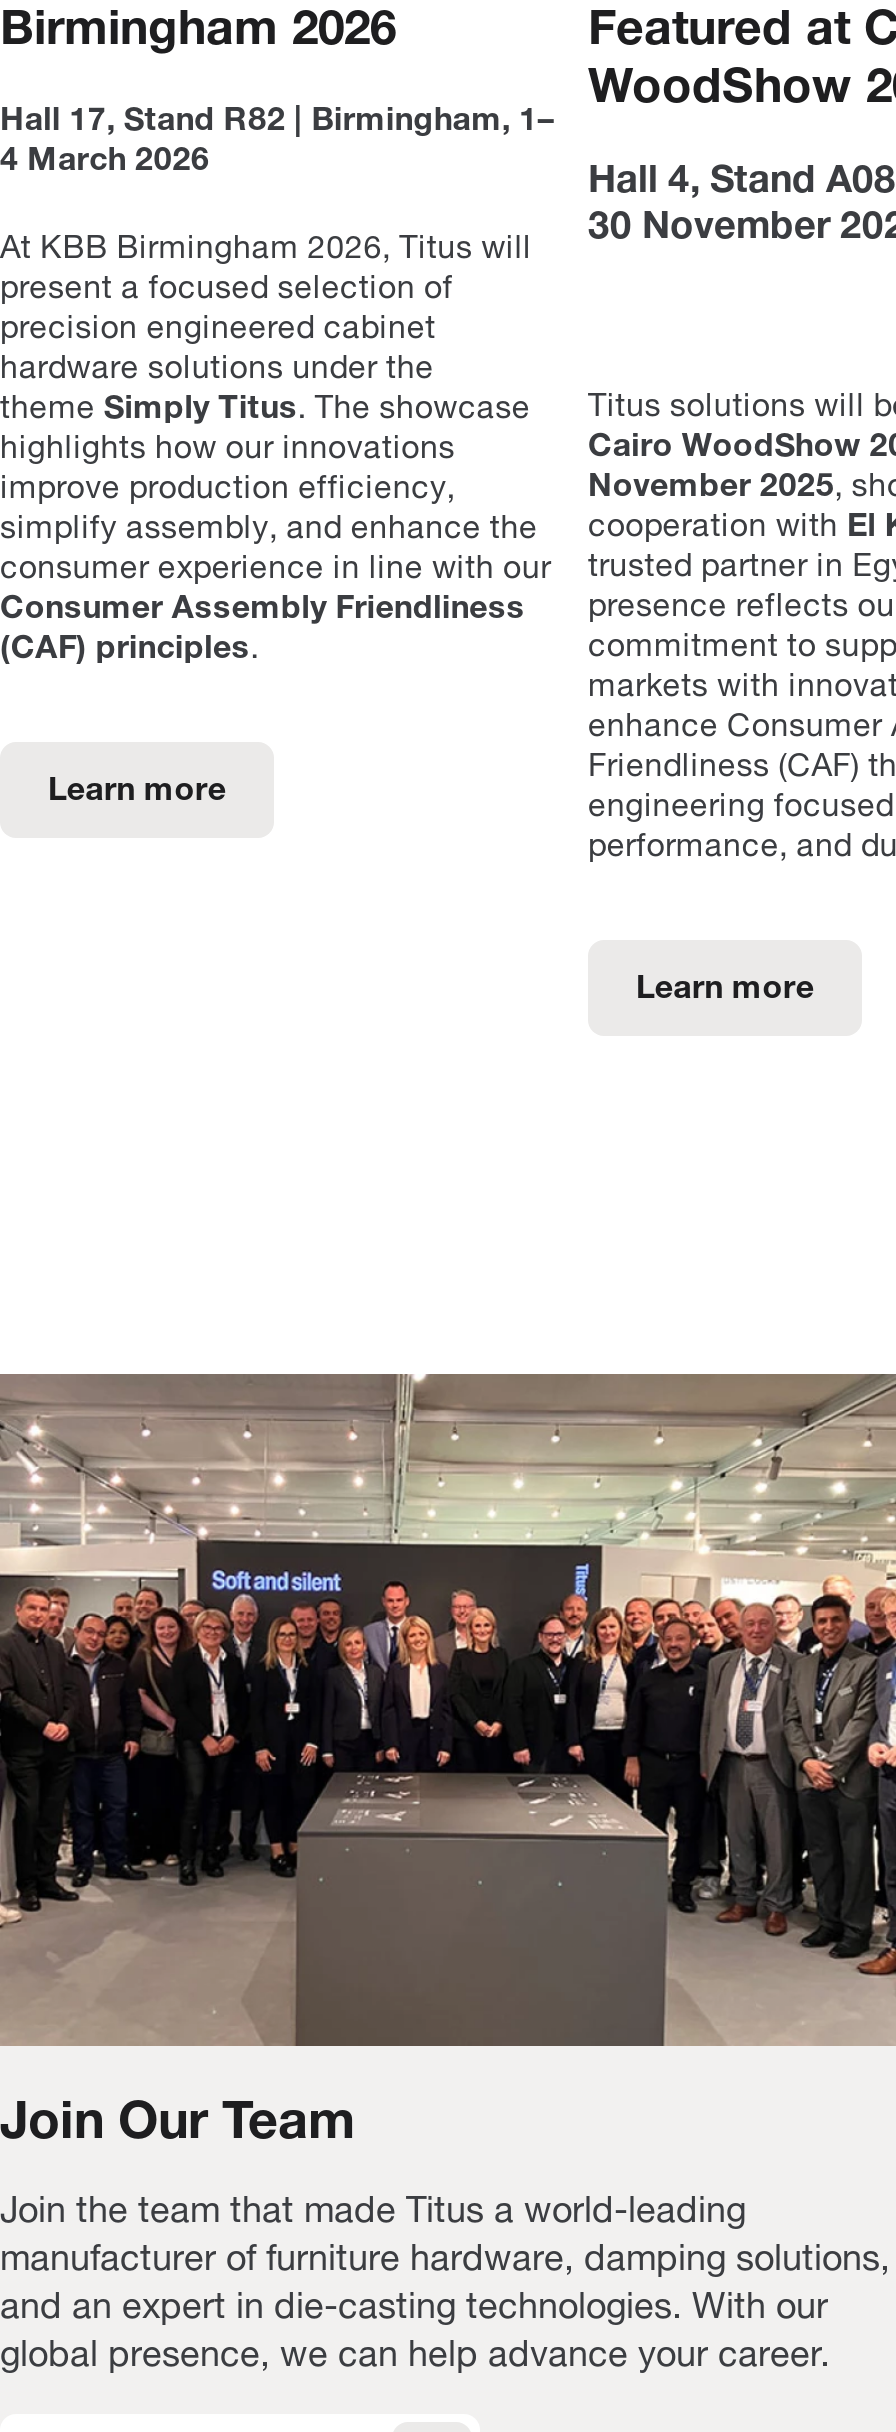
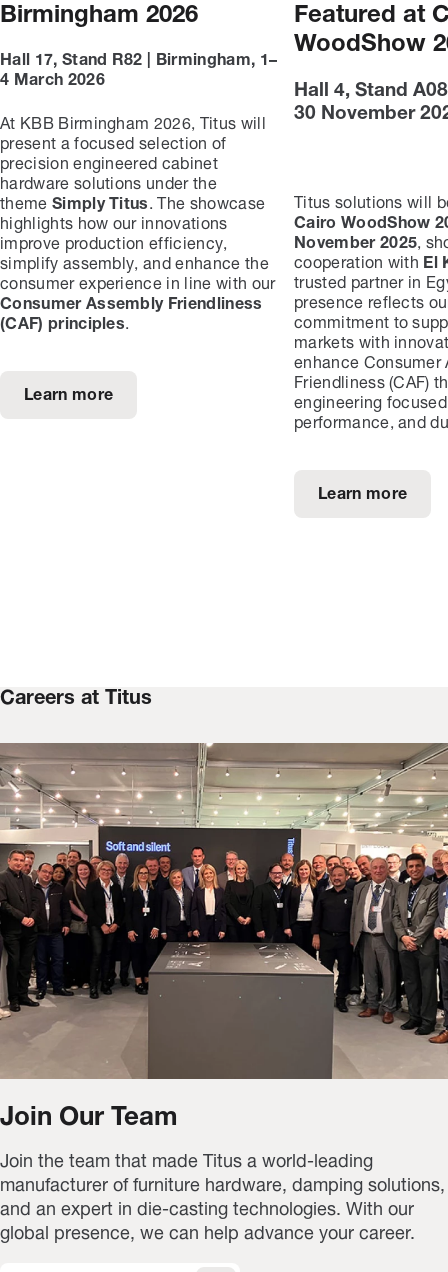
none -> [0,689,152,709] Careers at Titus

